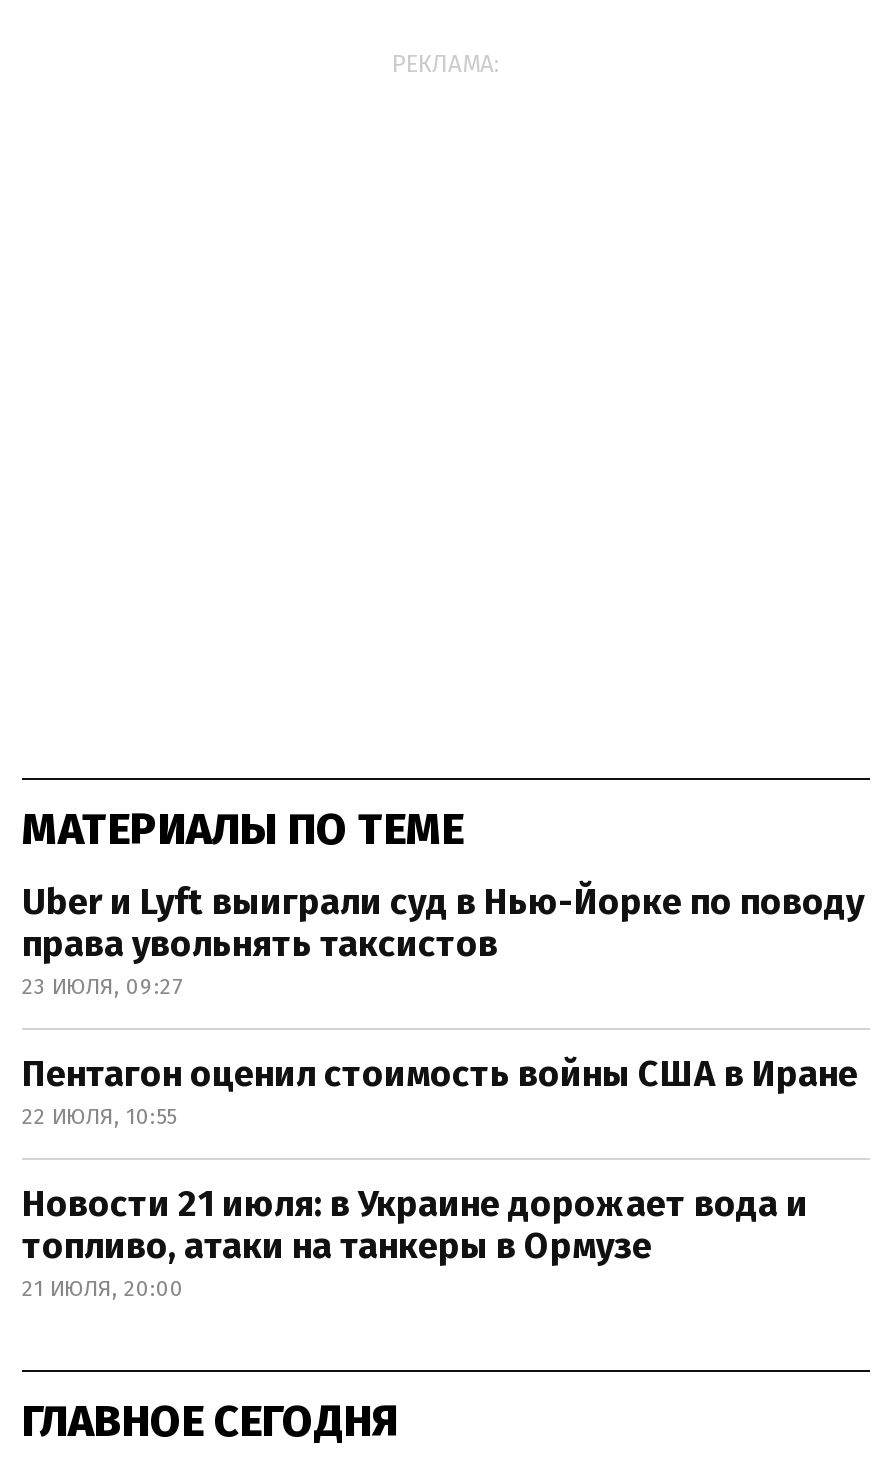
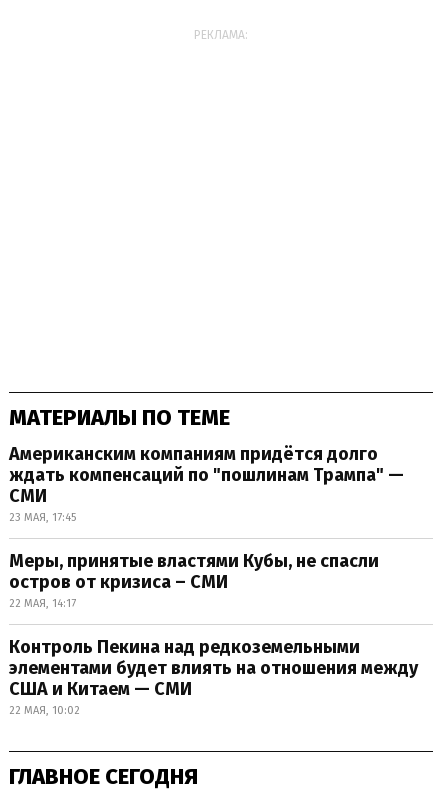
[22,880,864,1000] Uber и Lyft выиграли суд в Нью-Йорке по поводу | права увольнять таксистов | 23 ИЮЛЯ, 09:27 -> [9,443,404,524] Американским компаниям придётся долго | ждать компенсаций по "пошлинам Трампа" — | СМИ | 23 МАЯ, 17:45
[22,1052,858,1130] Пентагон оценил стоимость войны США в Иране | 22 ИЮЛЯ, 10:55 -> [9,550,379,610] Меры, принятые властями Кубы, не спасли | остров от кризиса – СМИ | 22 МАЯ, 14:17
[22,1182,808,1302] Новости 21 июля: в Украине дорожает вода и | топливо, атаки на танкеры в Ормузе | 21 ИЮЛЯ, 20:00 -> [9,636,418,717] Контроль Пекина над редкоземельными | элементами будет влиять на отношения между | США и Китаем — СМИ | 22 МАЯ, 10:02

